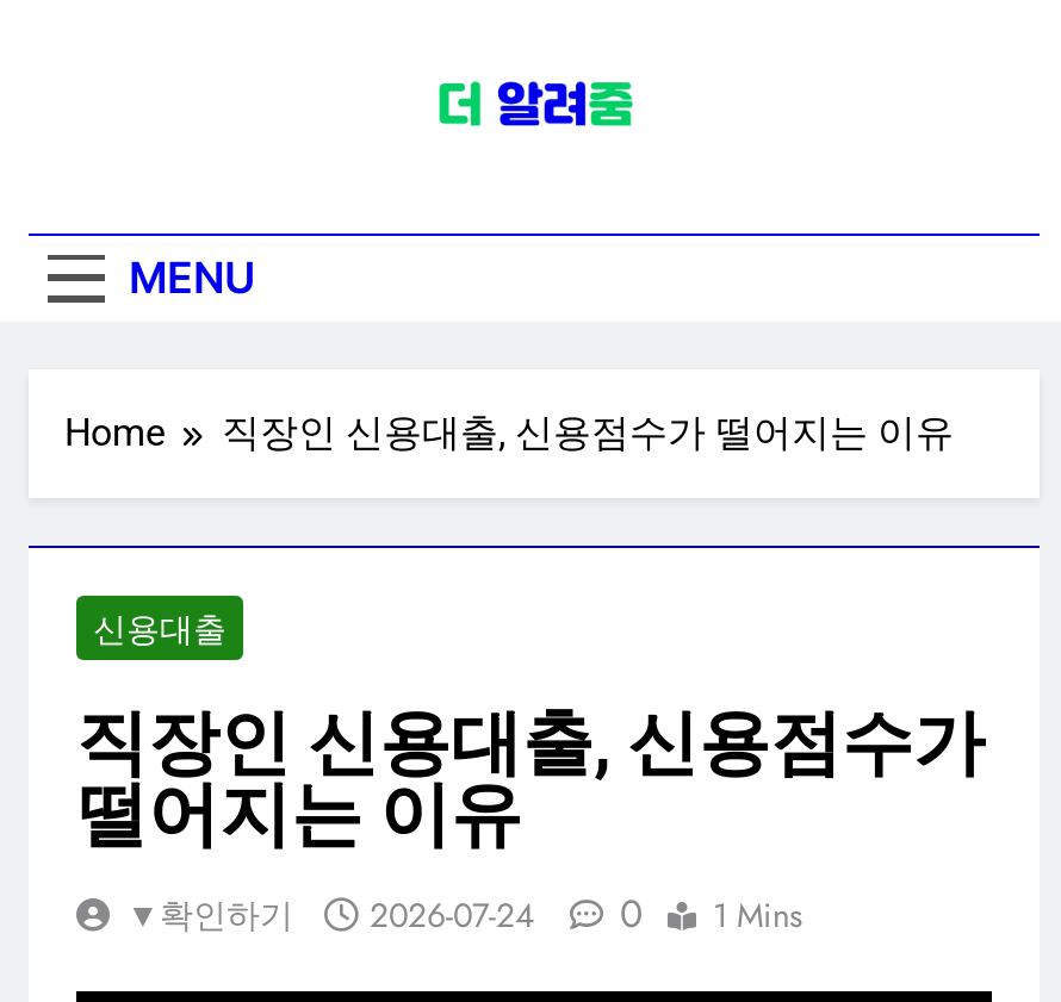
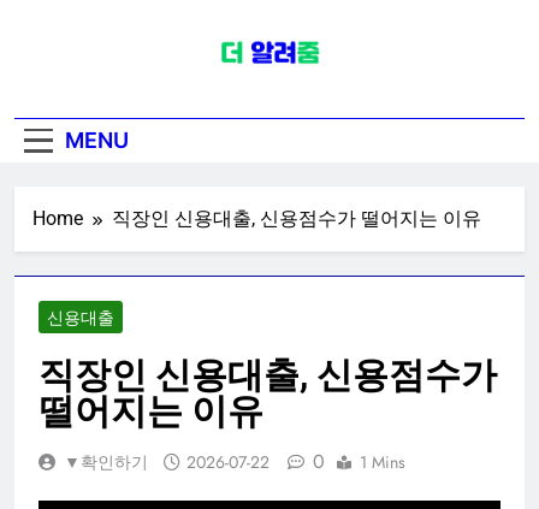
[370,890,534,938] 2026-07-24 -> [186,450,269,474] 2026-07-22

